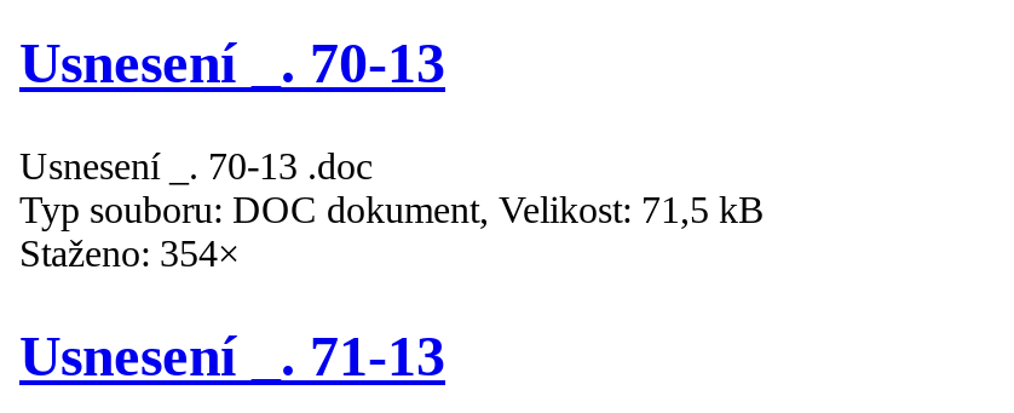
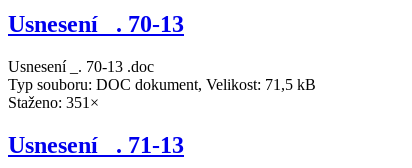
[19,233,240,274] Staženo: 354× -> [8,94,99,111] Staženo: 351×

